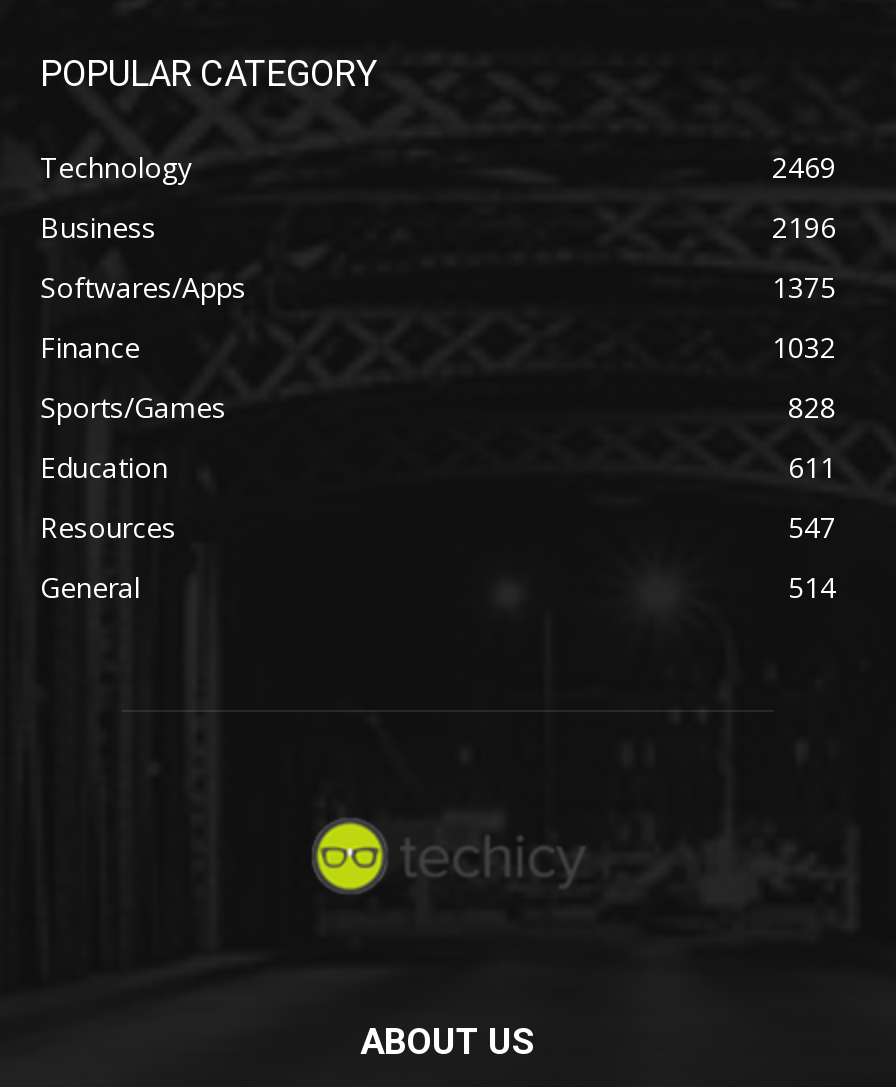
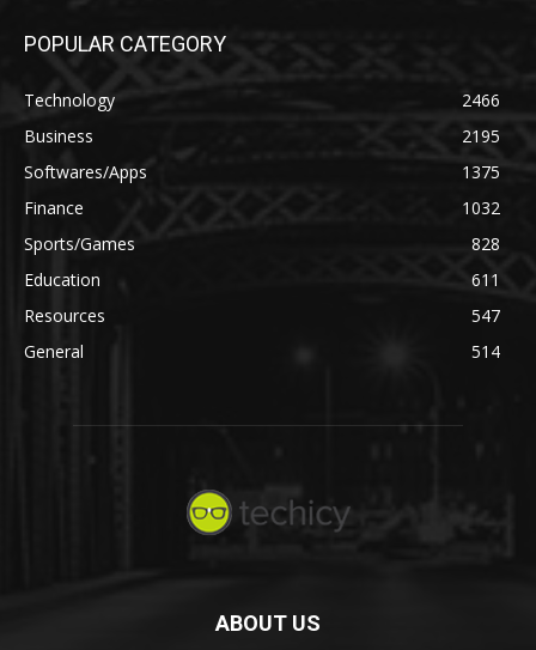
[772,147,836,185] 2469 -> [462,88,500,111] 2466
[772,207,836,245] 2196 -> [462,124,500,147] 2195

